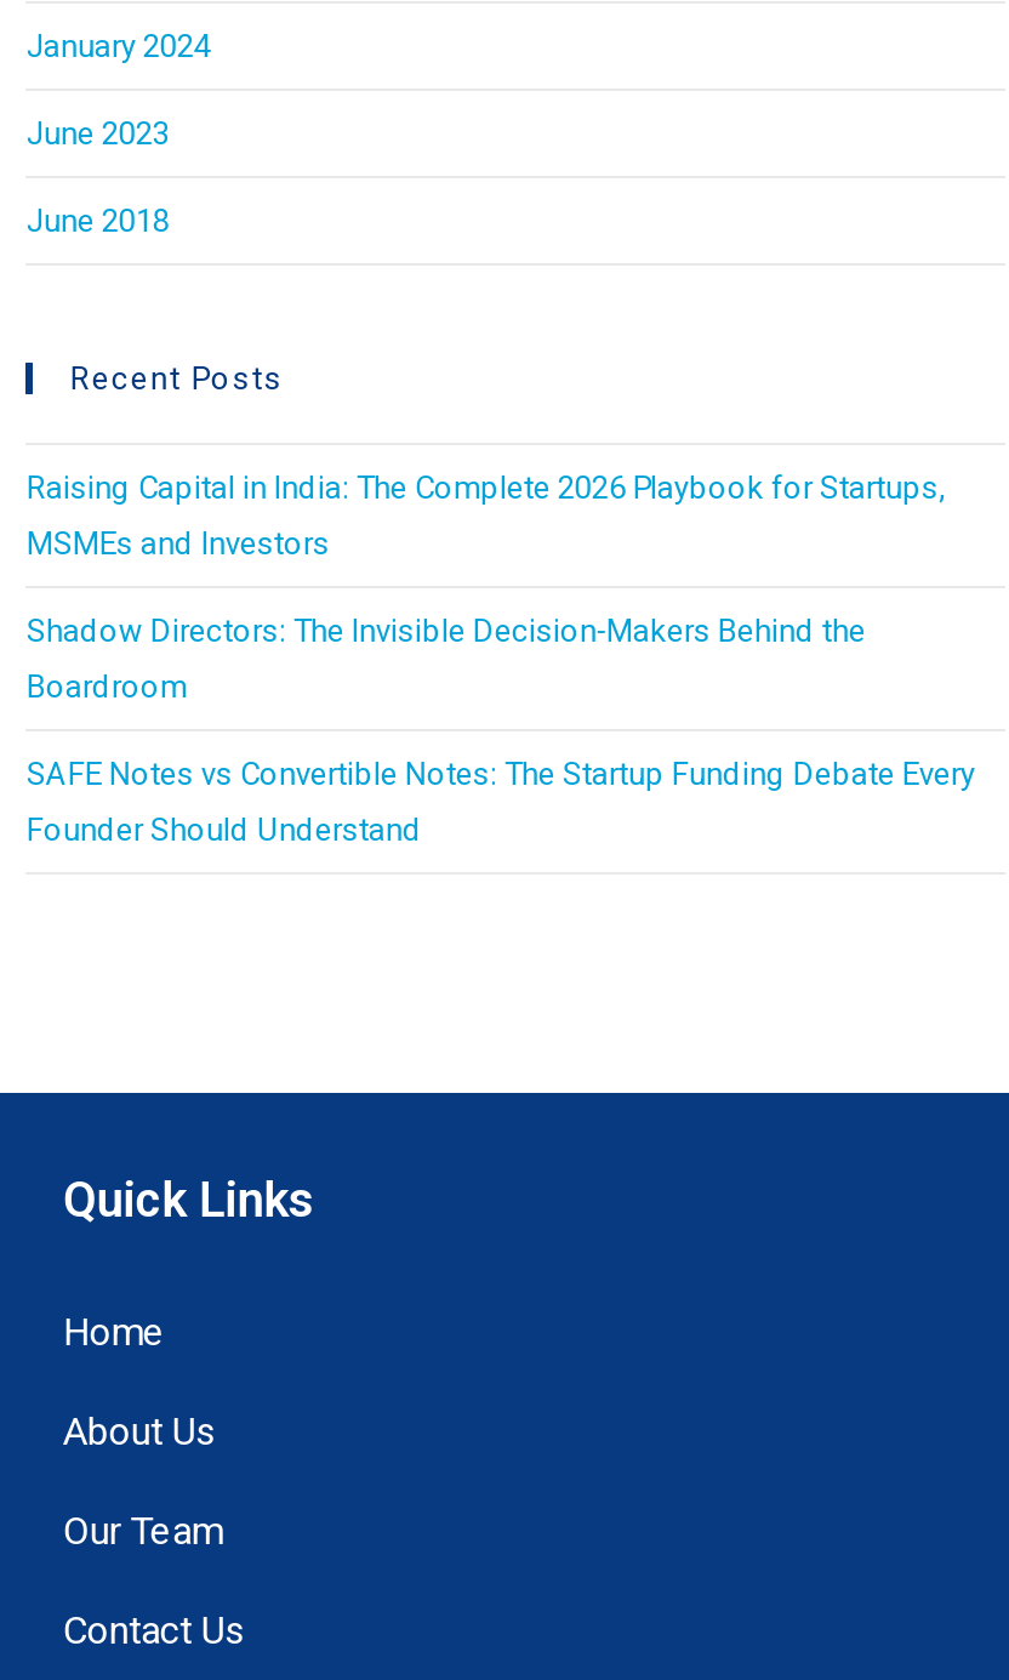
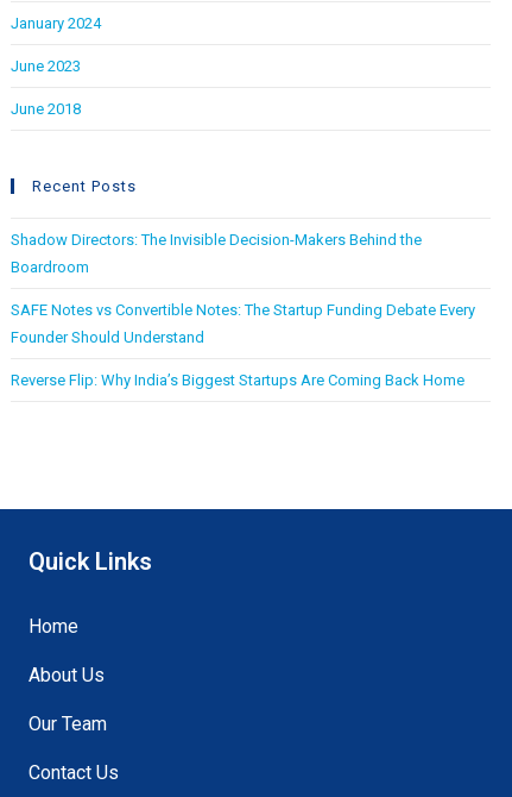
[26,470,946,562] Raising Capital in India: The Complete 2026 Playbook for Startups, | MSMEs and Investors -> none
moved [26,613,975,848] -> [11,230,476,346]: Shadow Directors: The Invisible Decision-Makers Behind the | Boardroom | SAFE Notes vs Convertible Notes: The Startup Funding Debate Every | Founder Should Understand
none -> [11,371,465,389] Reverse Flip: Why India’s Biggest Startups Are Coming Back Home

